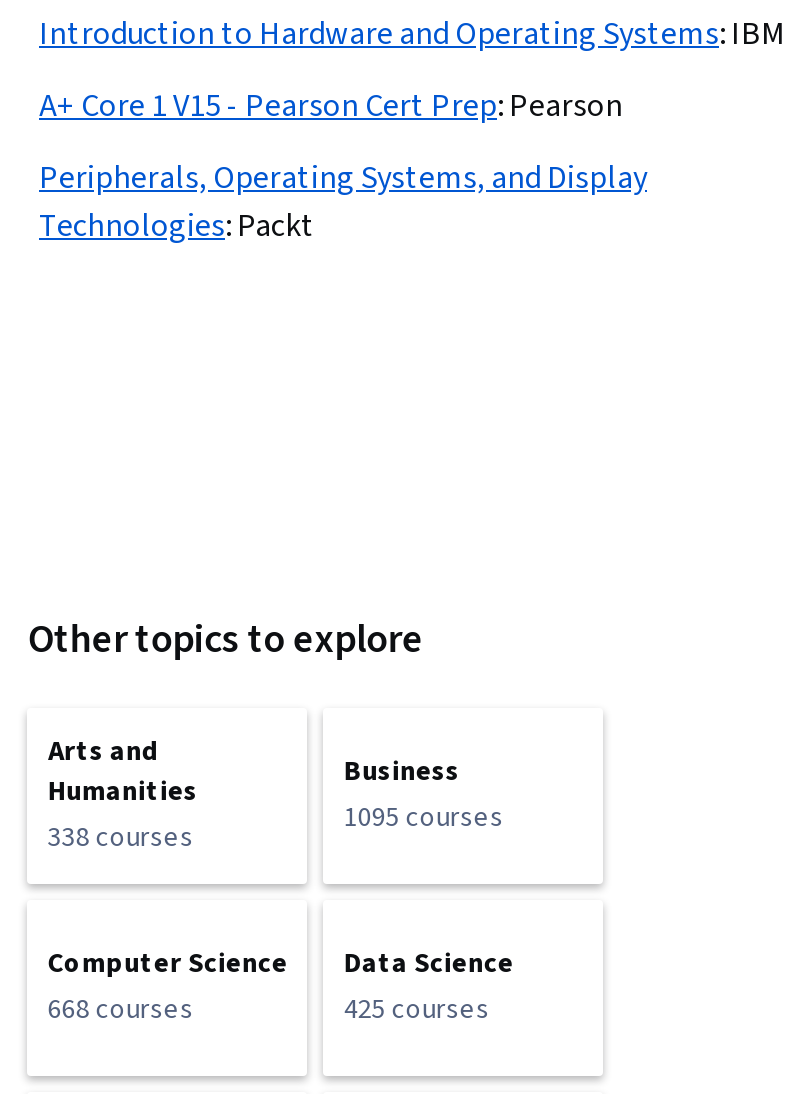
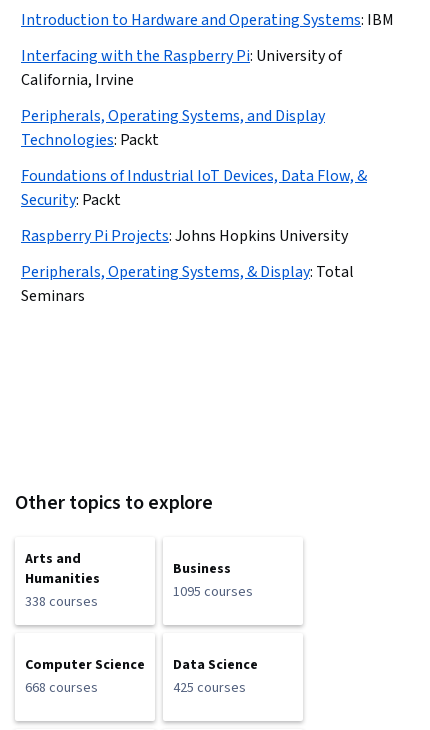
[39,84,623,128] A+ Core 1 V15 - Pearson Cert Prep: Pearson -> [21,45,342,91] Interfacing with the Raspberry Pi: University of | California, Irvine
none -> [21,165,367,307] Foundations of Industrial IoT Devices, Data Flow, & | Security: Packt | Raspberry Pi Projects: Johns Hopkins University | Peripherals, Operating Systems, & Display: Total | Seminars

